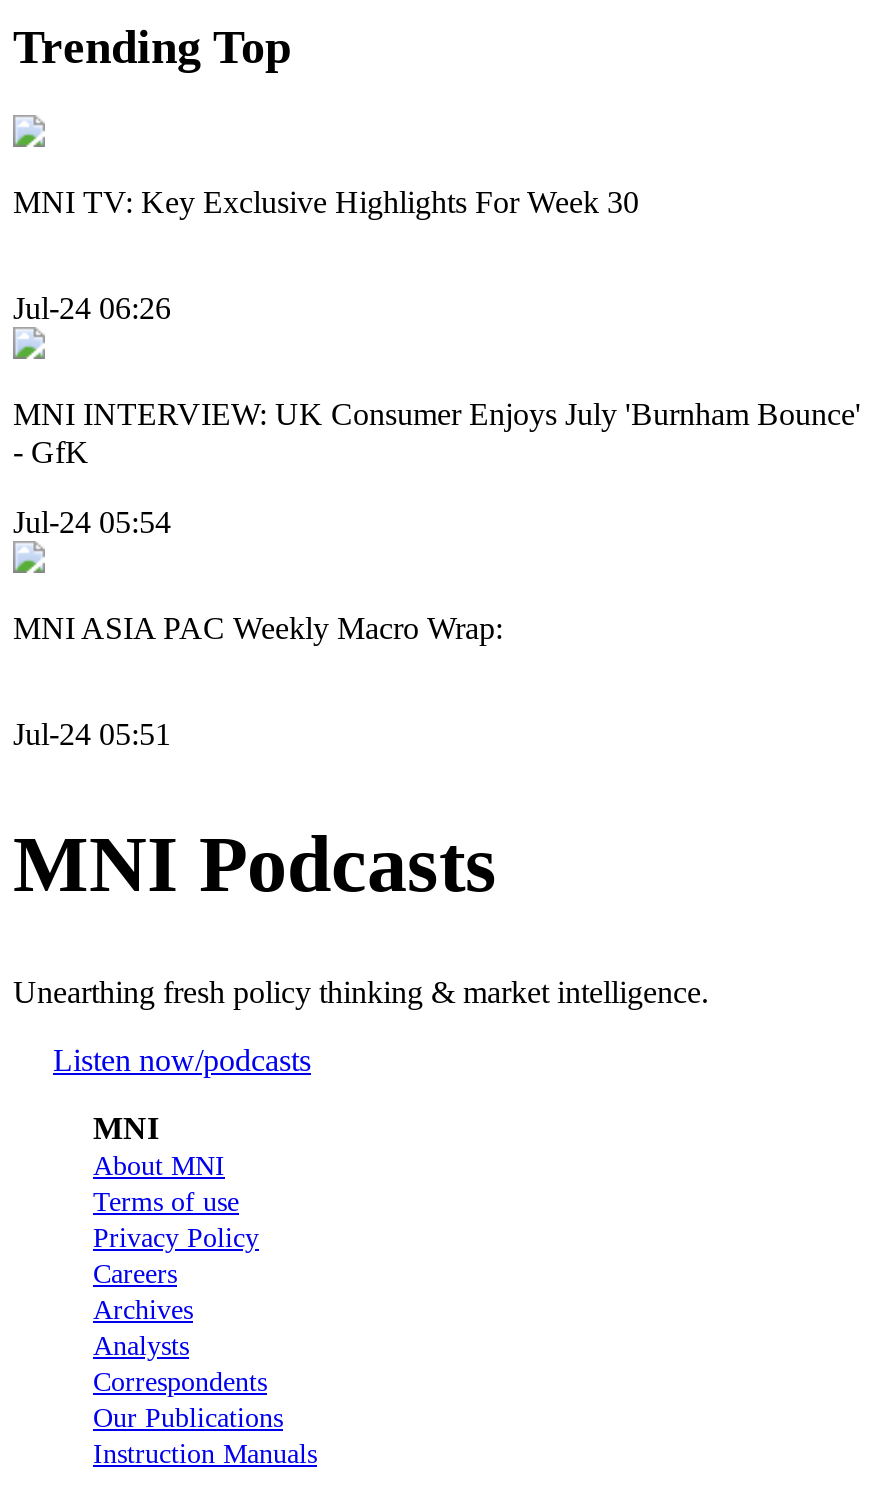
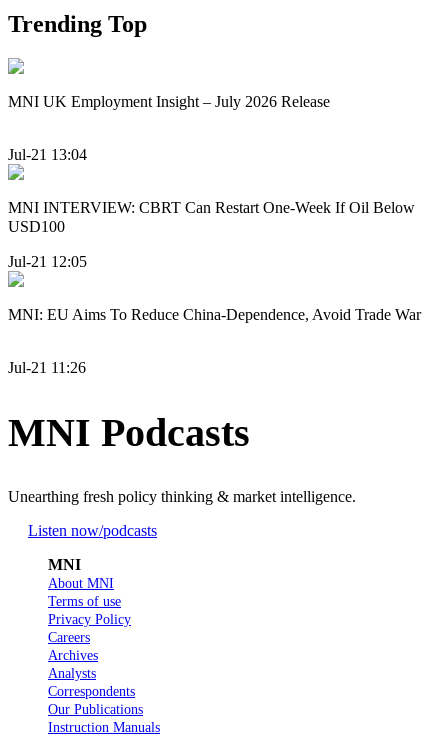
[13,185,639,219] MNI TV: Key Exclusive Highlights For Week 30 -> [8,93,330,110] MNI UK Employment Insight – July 2026 Release
[13,291,171,325] Jul-24 06:26 -> [8,146,87,163] Jul-21 13:04
[13,397,861,469] MNI INTERVIEW: UK Consumer Enjoys July 'Burnham Bounce' | - GfK -> [8,199,415,235] MNI INTERVIEW: CBRT Can Restart One-Week If Oil Below | USD100
[13,504,171,538] Jul-24 05:54 -> [8,253,87,270] Jul-21 12:05
[13,610,503,644] MNI ASIA PAC Weekly Macro Wrap: -> [8,306,421,323] MNI: EU Aims To Reduce China-Dependence, Avoid Trade War
[13,717,171,751] Jul-24 05:51 -> [8,359,86,376] Jul-21 11:26

